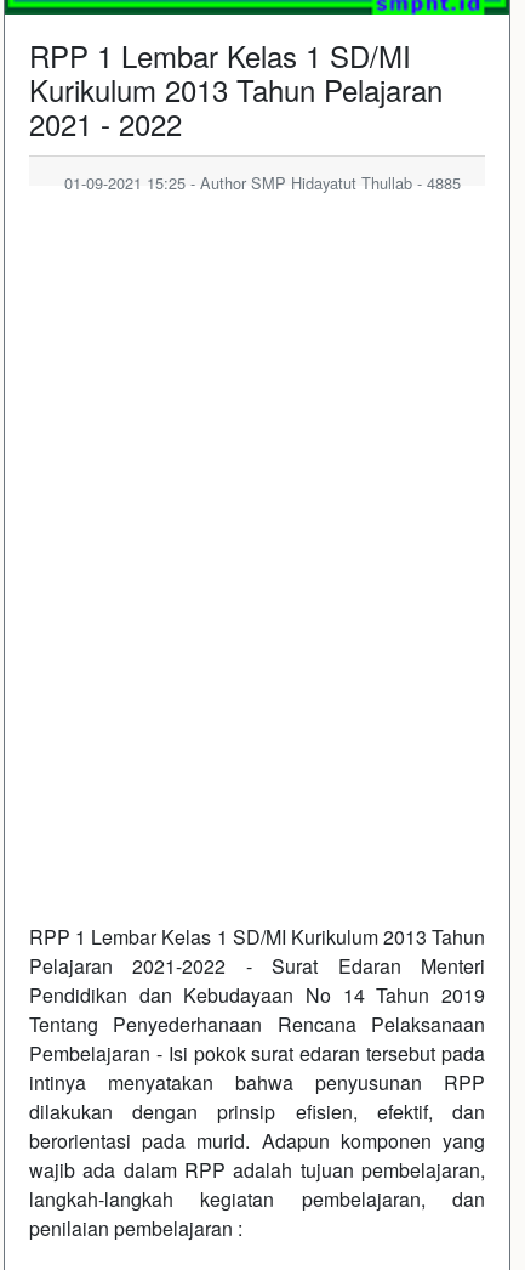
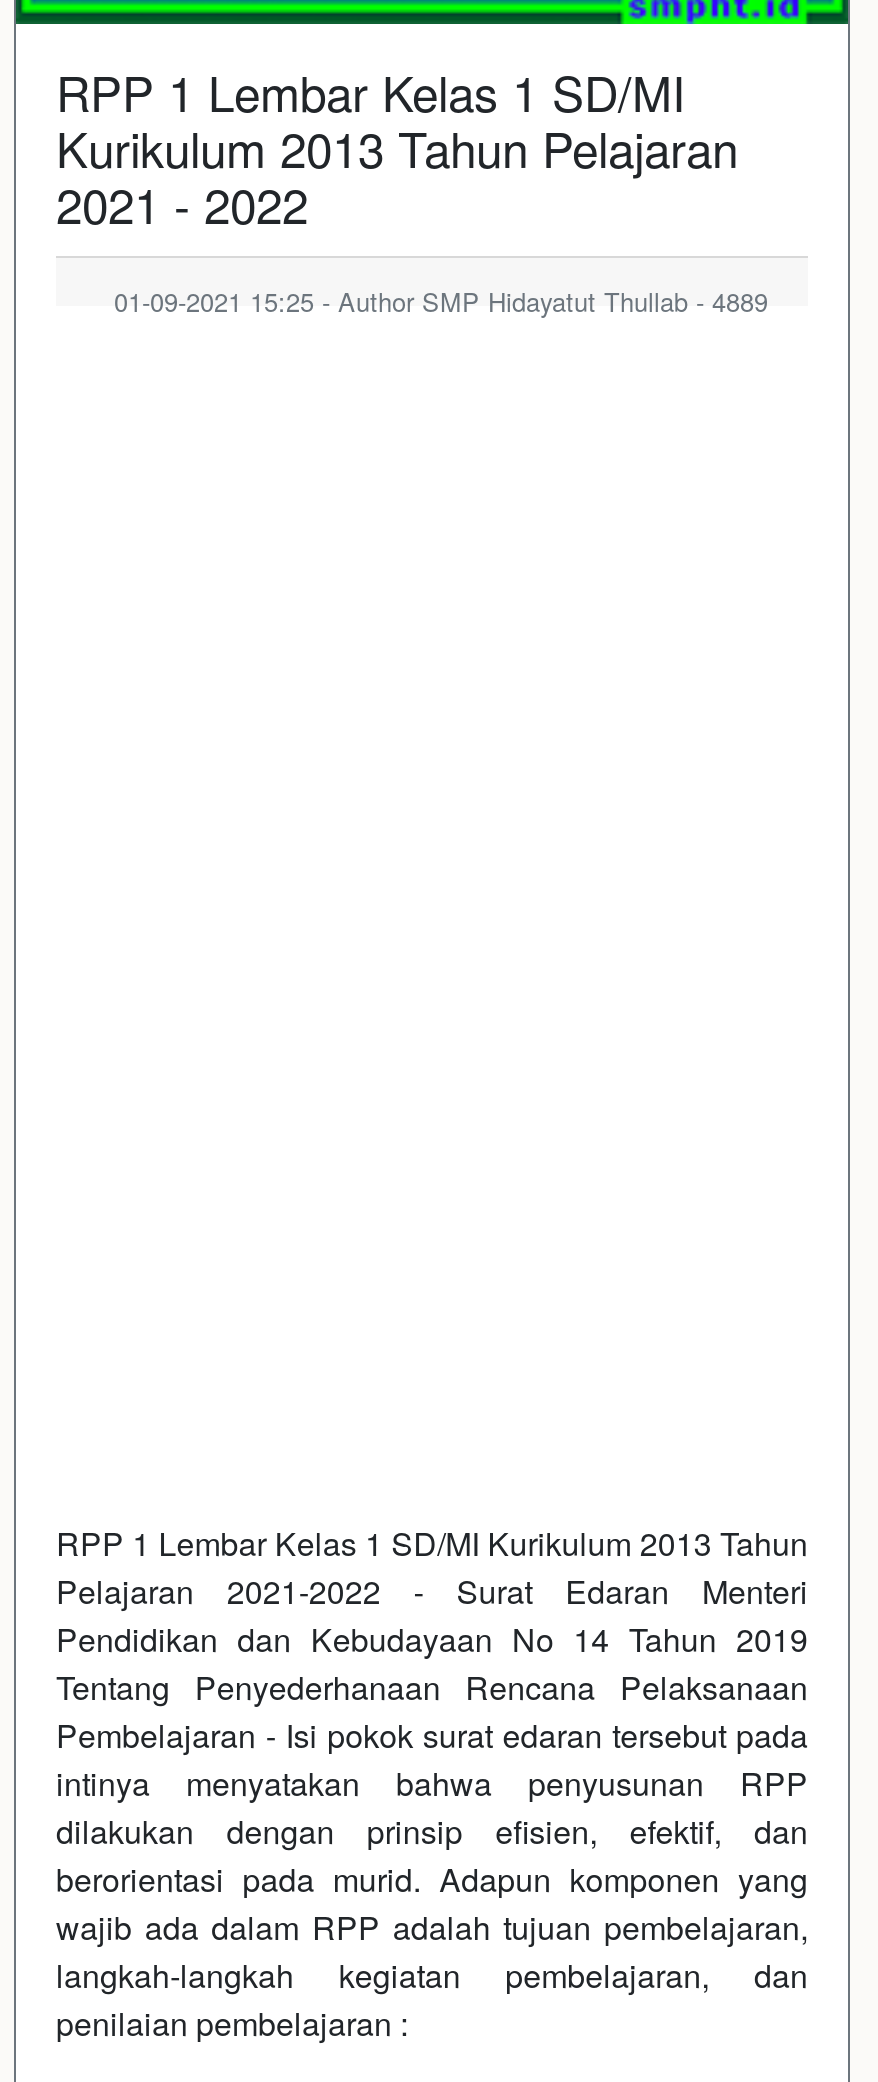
[64,171,461,195] 01-09-2021 15:25 - Author SMP Hidayatut Thullab - 4885 -> [114,282,768,320] 01-09-2021 15:25 - Author SMP Hidayatut Thullab - 4889

